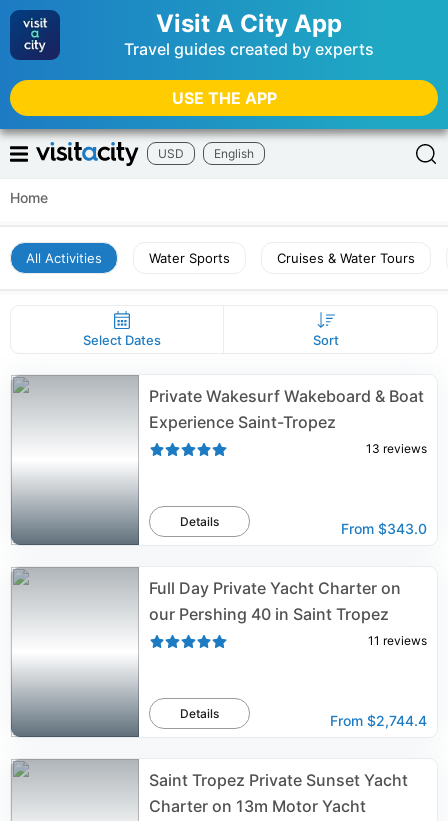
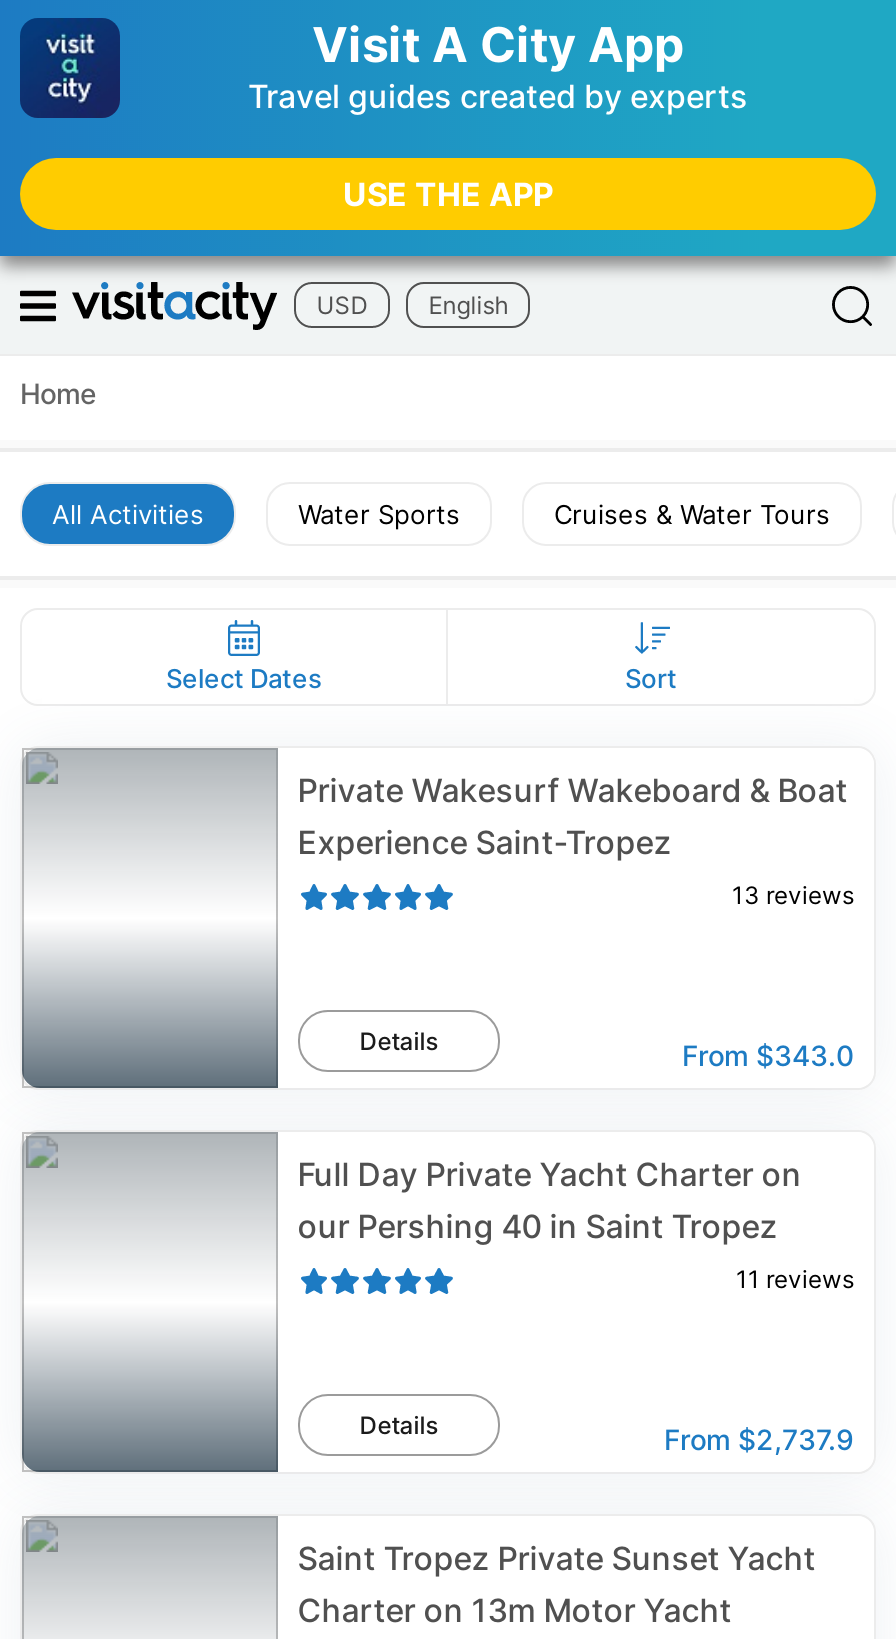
[330,712,427,729] From $2,744.4 -> [664,1422,854,1456] From $2,737.9

